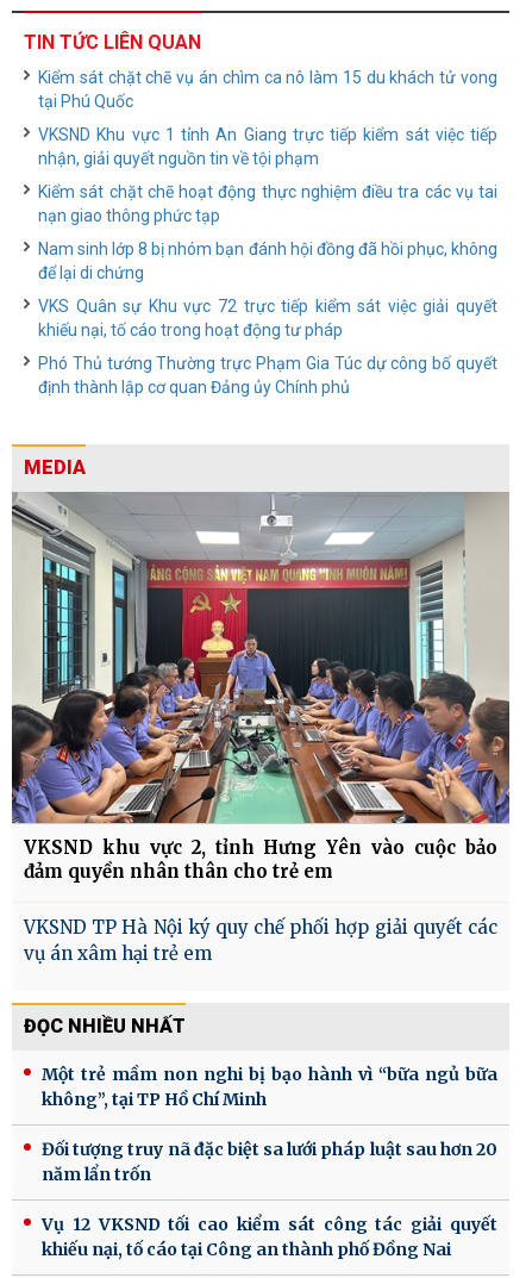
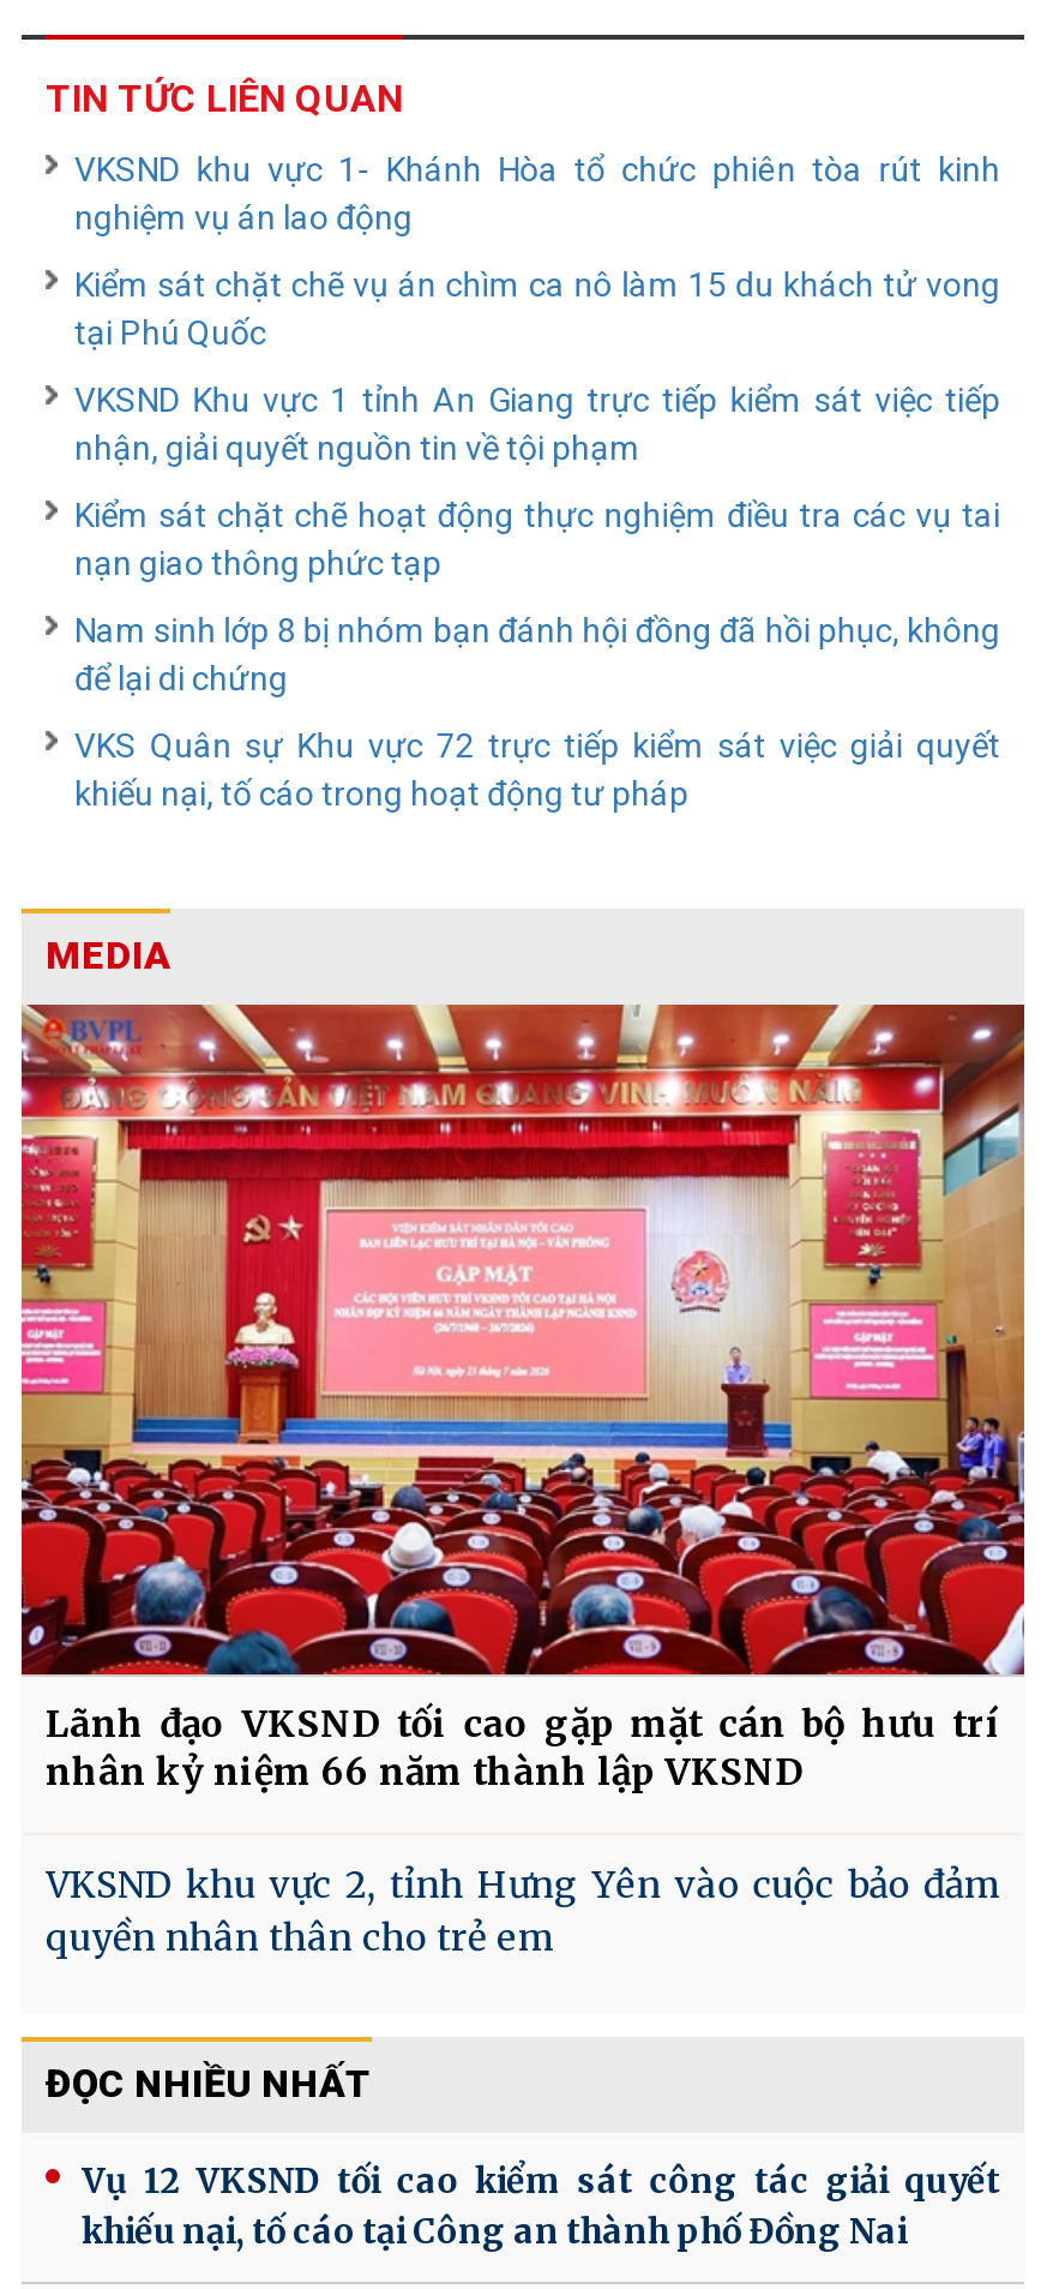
none -> [74,150,1000,236] VKSND khu vực 1- Khánh Hòa tổ chức phiên tòa rút kinh | nghiệm vụ án lao động
moved [38,68,497,339] -> [74,265,1000,813]: Kiểm sát chặt chẽ vụ án chìm ca nô làm 15 du khách tử vong | tại Phú Quốc | VKSND Khu vực 1 tỉnh An Giang trực tiếp kiểm sát việc tiếp | ... | VKS Quân sự Khu vực 72 trực tiếp kiểm sát việc giải quyết | khiếu nại, tố cáo trong hoạt động tư pháp
[38,354,497,397] Phó Thủ tướng Thường trực Phạm Gia Túc dự công bố quyết | định thành lập cơ quan Đảng ủy Chính phủ -> none
[11,492,511,883] [image] | VKSND khu vực 2, tỉnh Hưng Yên vào cuộc bảo | đảm quyền nhân thân cho trẻ em -> [19,1002,1027,1795] [image] | Lãnh đạo VKSND tối cao gặp mặt cán bộ hưu trí | nhân kỷ niệm 66 năm thành lập VKSND
[24,916,497,965] VKSND TP Hà Nội ký quy chế phối hợp giải quyết các | vụ án xâm hại trẻ em -> [46,1862,1000,1961] VKSND khu vực 2, tỉnh Hưng Yên vào cuộc bảo đảm | quyền nhân thân cho trẻ em
[42,1064,497,1186] Một trẻ mầm non nghi bị bạo hành vì “bữa ngủ bữa | không”, tại TP Hồ Chí Minh | Đối tượng truy nã đặc biệt sa lưới pháp luật sau hơn 20 | năm lẩn trốn -> none

